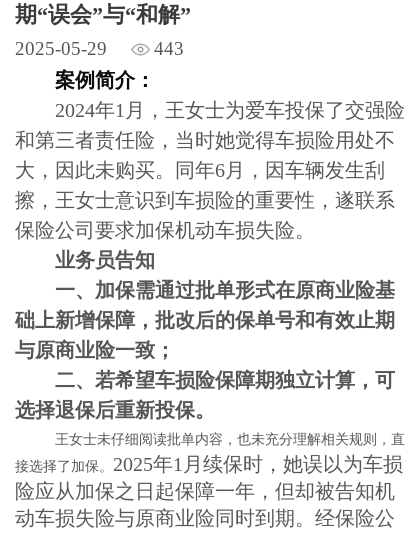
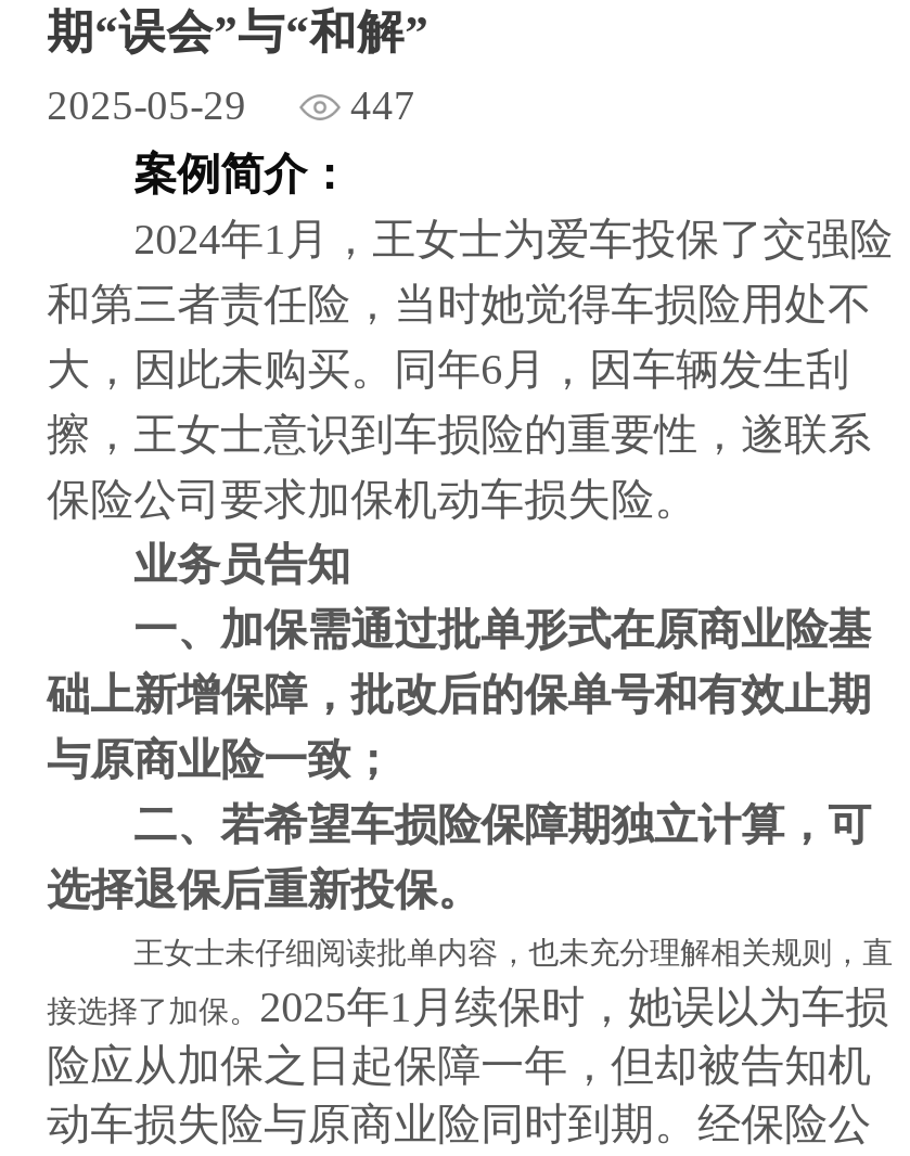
[154,38,184,59] 443 -> [350,83,415,128] 447

